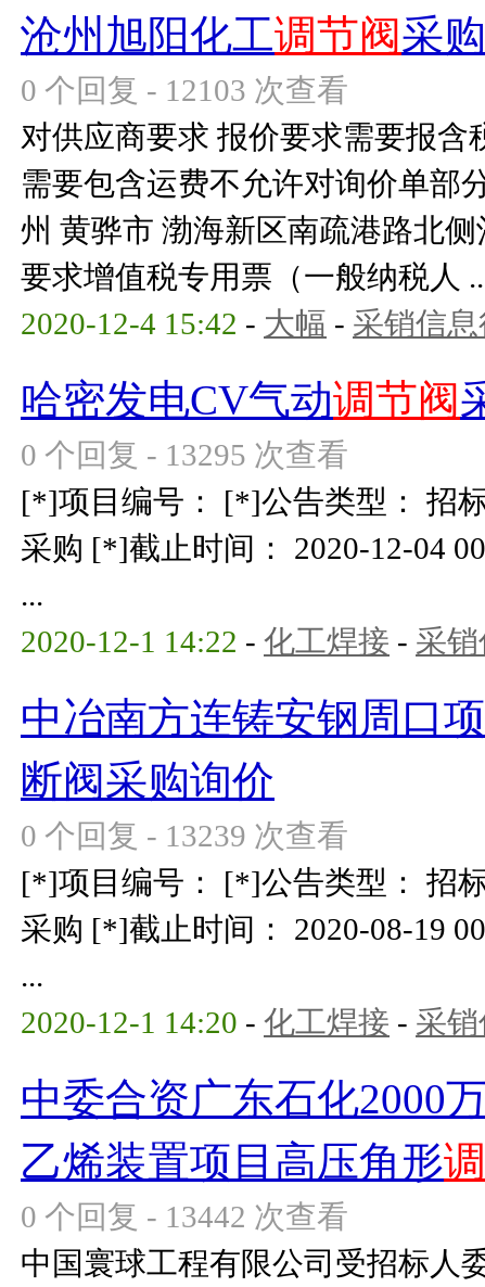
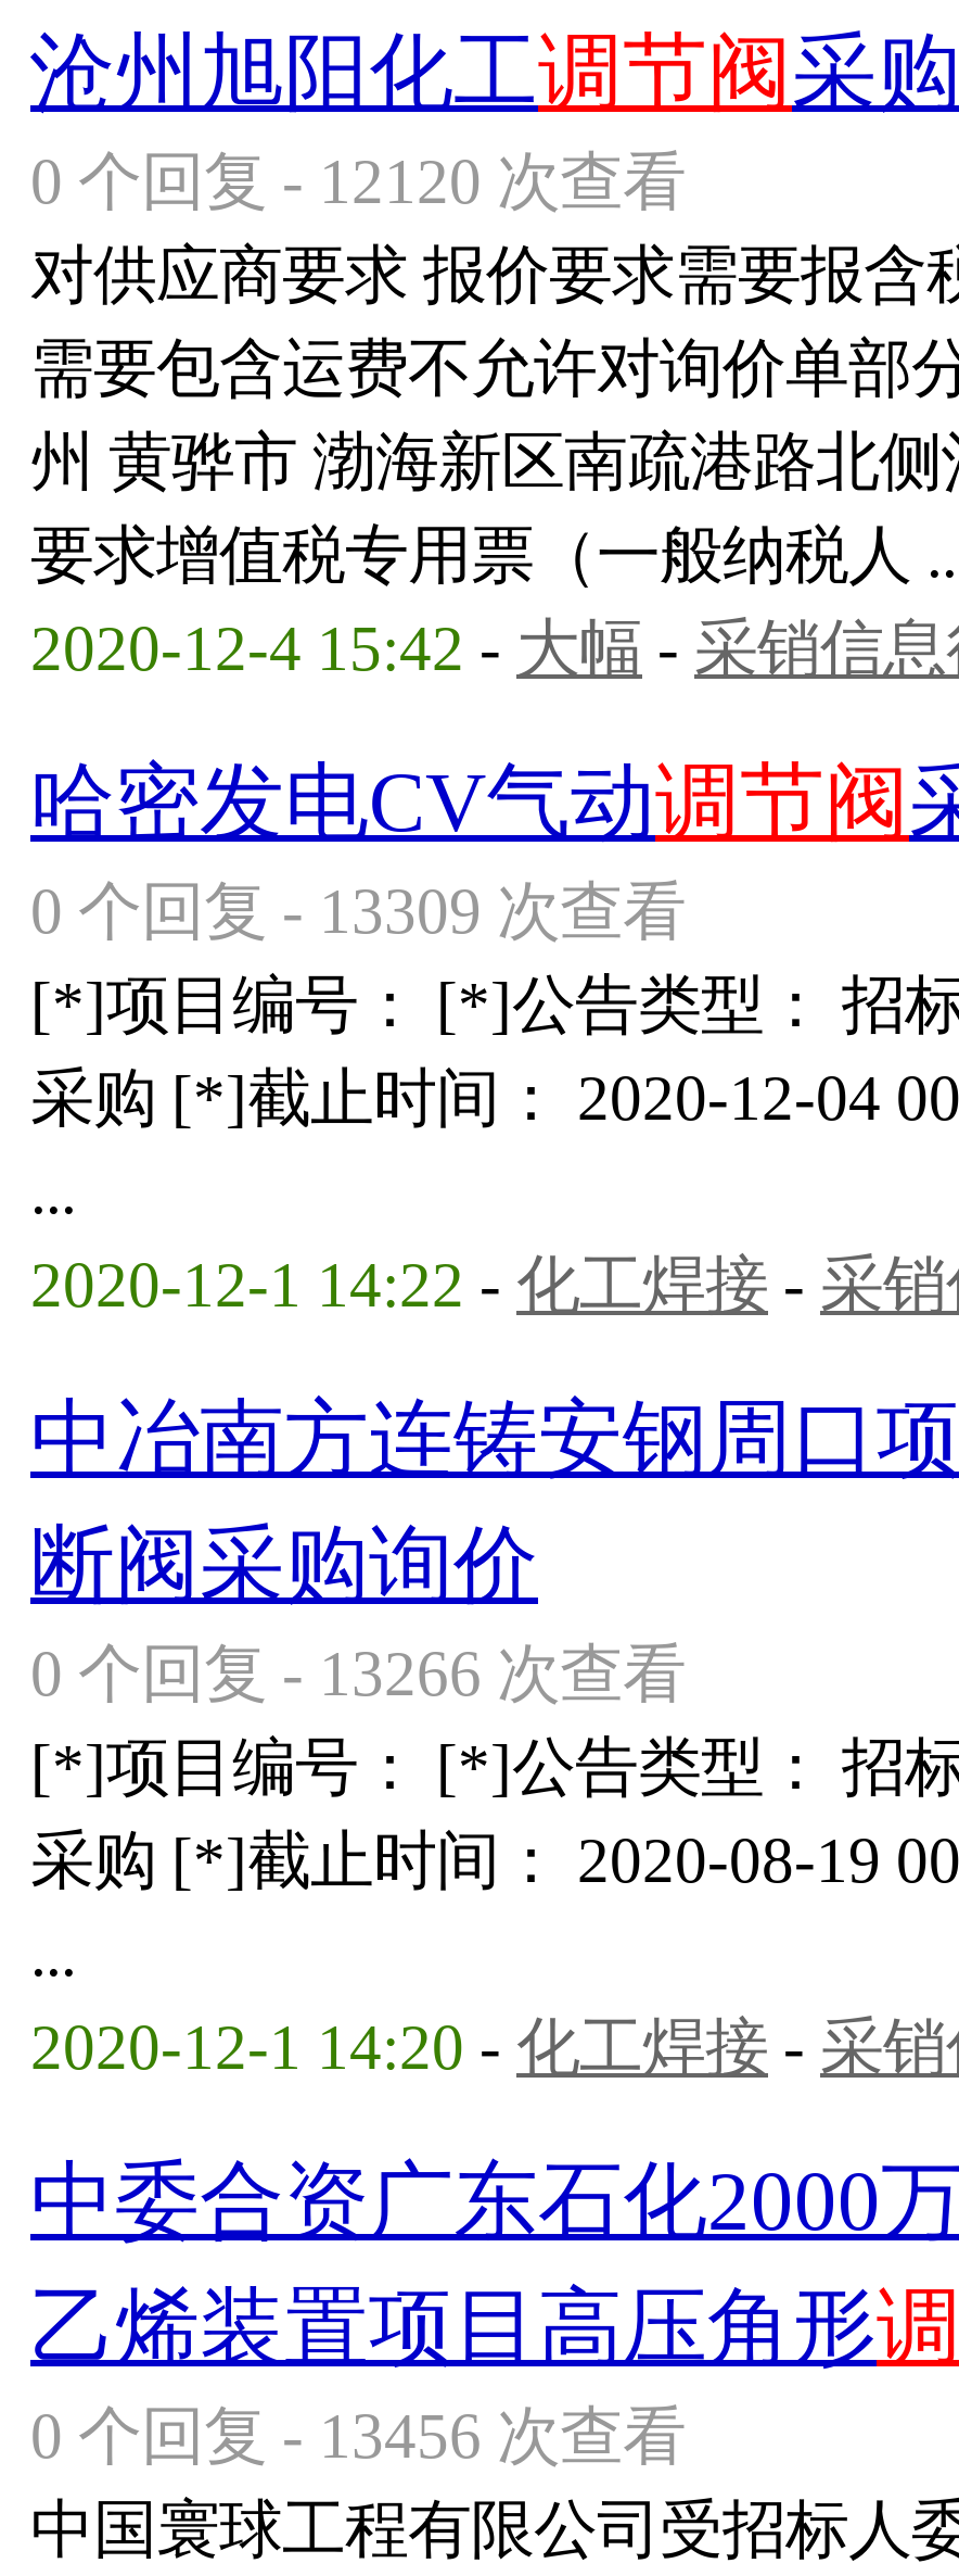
[21,73,348,107] 0 个回复 - 12103 次查看 -> [30,147,686,216] 0 个回复 - 12120 次查看
[21,437,348,472] 0 个回复 - 13295 次查看 -> [30,876,686,946] 0 个回复 - 13309 次查看
[21,818,348,853] 0 个回复 - 13239 次查看 -> [30,1639,686,1708] 0 个回复 - 13266 次查看
[21,1199,348,1234] 0 个回复 - 13442 次查看 -> [30,2401,686,2471] 0 个回复 - 13456 次查看

